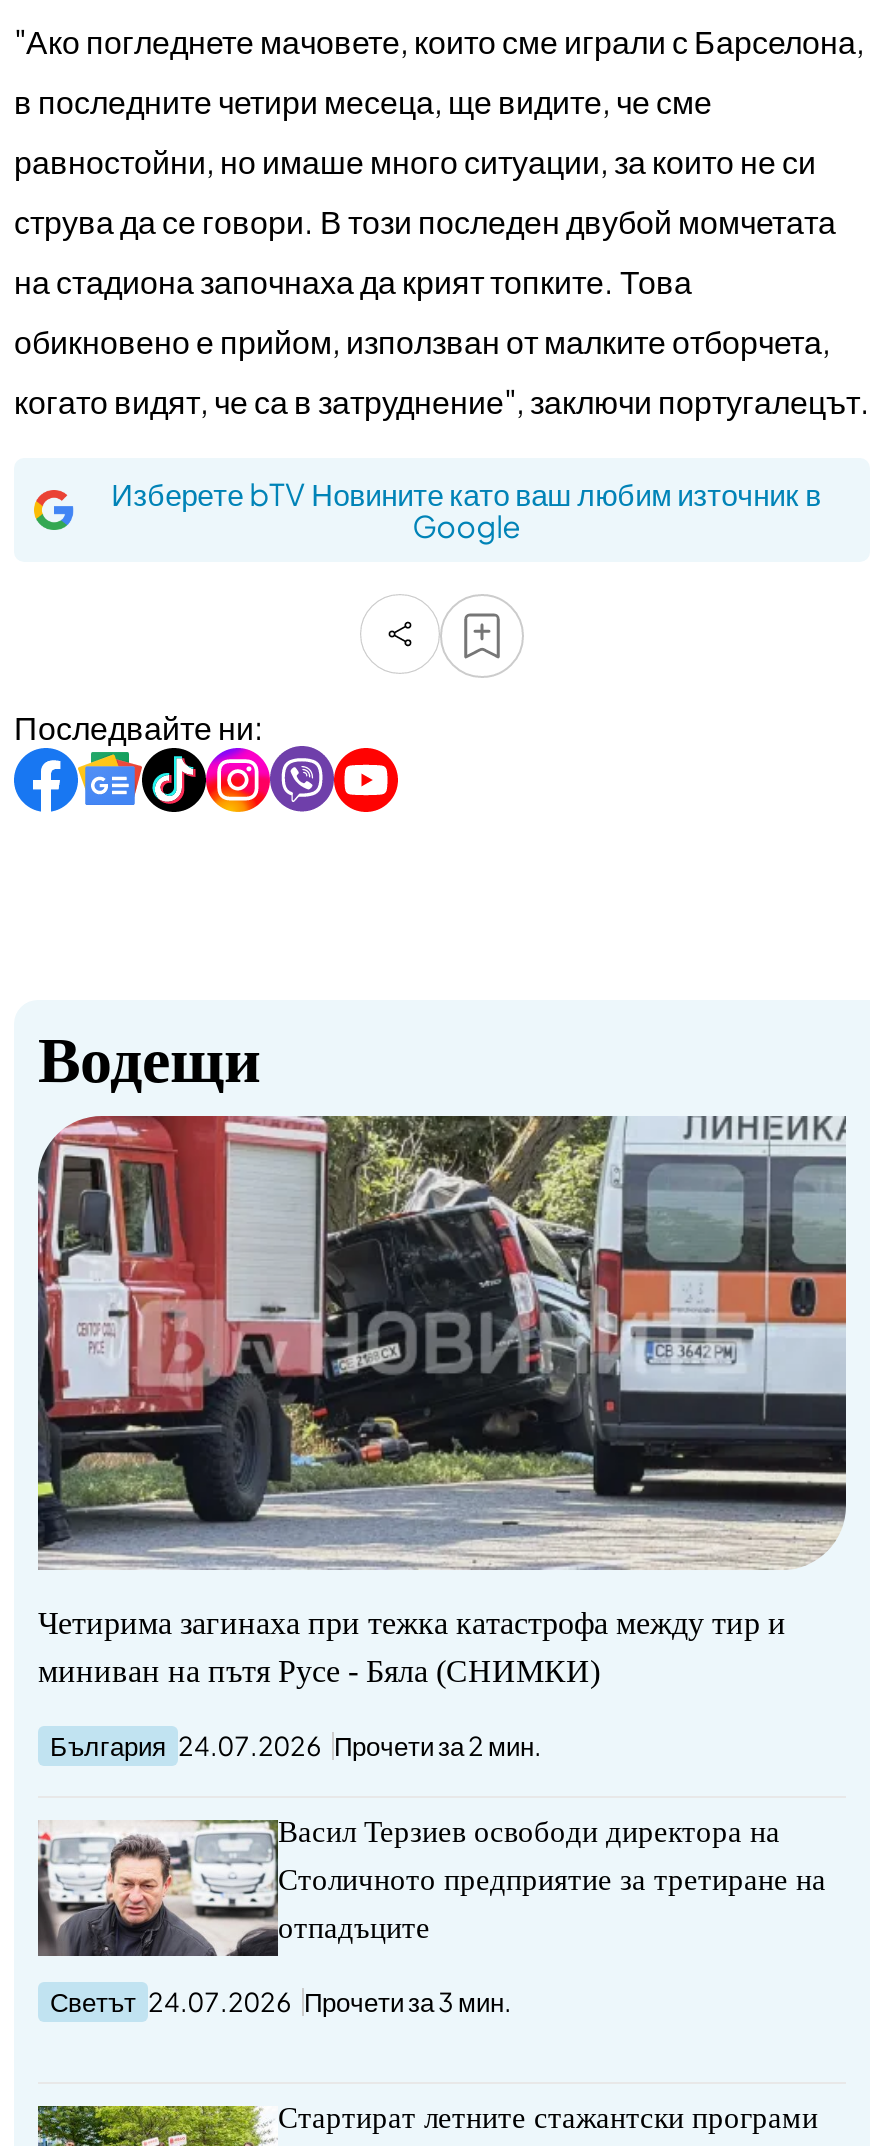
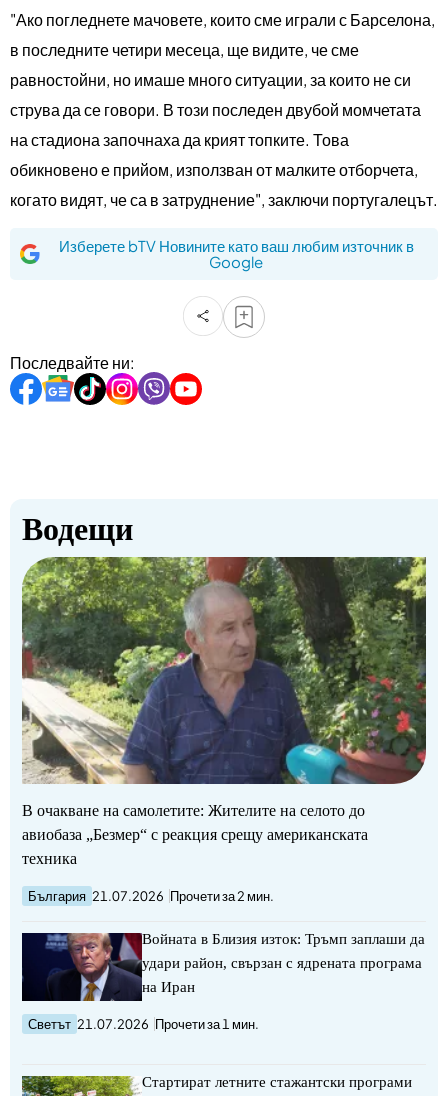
[36,1114,848,1689] [image] | Четирима загинаха при тежка катастрофа между тир и | миниван на пътя Русе - Бяла (СНИМКИ) -> [22,556,427,867] [image] | В очакване на самолетите: Жителите на селото до | авиобаза „Безмер“ с реакция срещу американската | техника
[50,1731,542,1763] България 24.07.2026 Прочети за 2 мин. -> [28,888,274,904] България 21.07.2026 Прочети за 2 мин.
[36,1817,780,1958] [image] | Васил Терзиев освободи директора на -> [22,931,425,985] [image] | Войната в Близия изток: Тръмп заплаши да
[278,1865,826,1897] Столичното предприятие за третиране на -> [142,955,422,971] удари район, свързан с ядрената програма
[278,1913,430,1945] отпадъците -> [142,979,195,995] на Иран
[50,1987,512,2019] Светът 24.07.2026 Прочети за 3 мин. -> [28,1016,259,1032] Светът 21.07.2026 Прочети за 1 мин.

